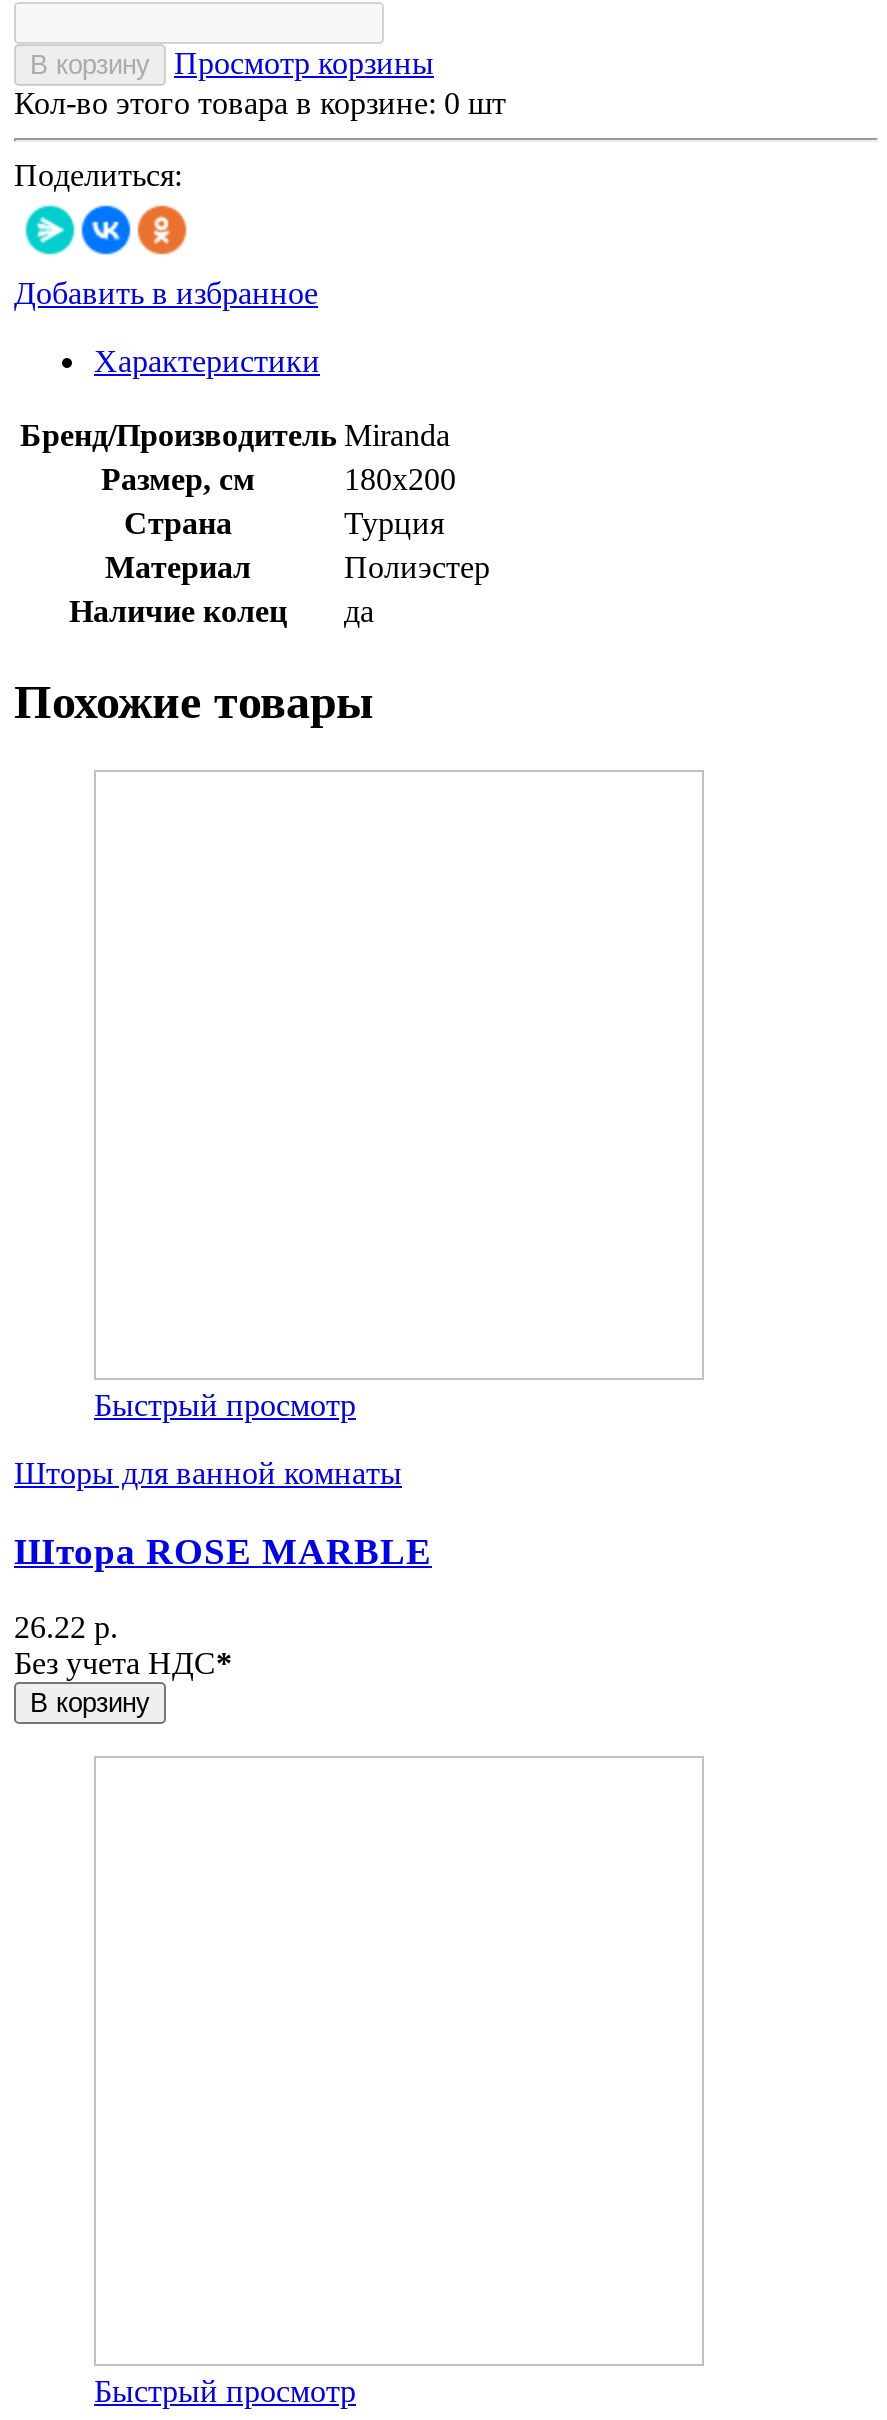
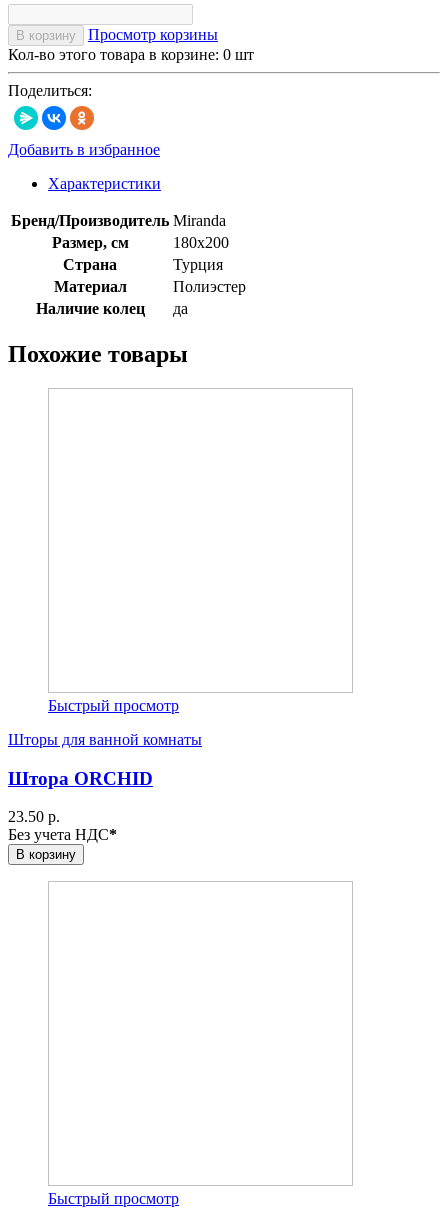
[14,1529,432,1571] Штора ROSE MARBLE -> [8,767,153,788] Штора ORCHID
[14,1610,118,1644] 26.22 р. -> [8,808,60,825] 23.50 р.

